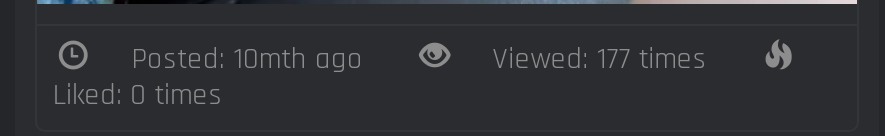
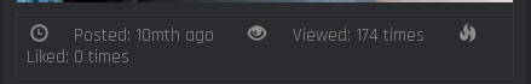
[493,41,707,79] Viewed: 177 times -> [292,24,424,47] Viewed: 174 times

